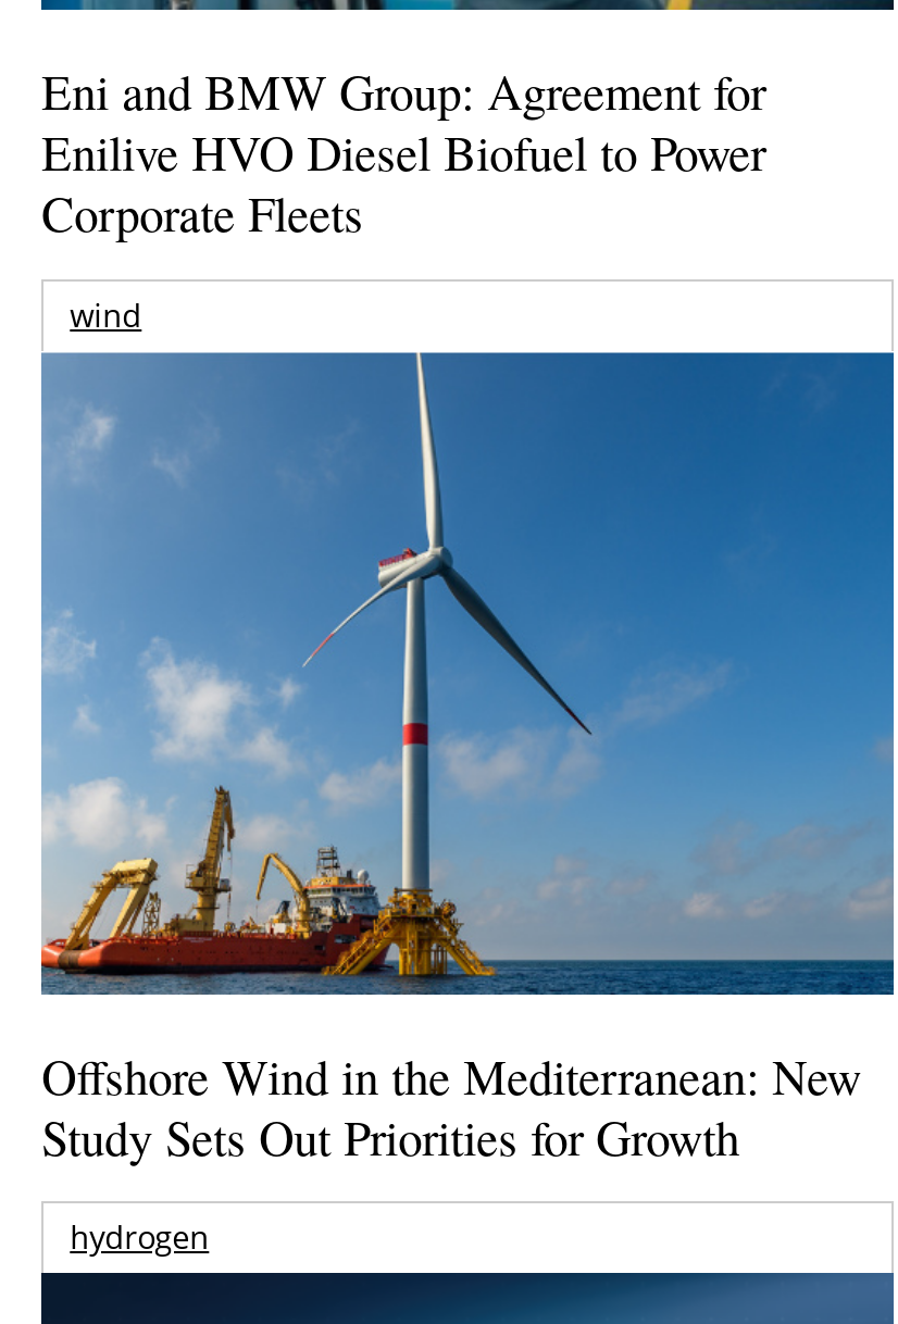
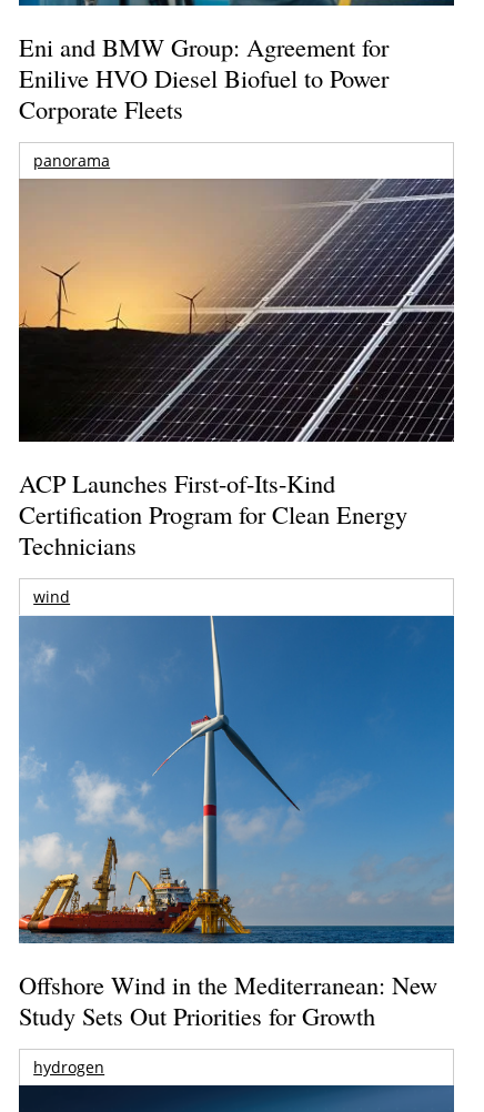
none -> [18,179,454,561] [image] | ACP Launches First-of-Its-Kind | Certification Program for Clean Energy | Technicians
none -> [34,150,110,171] panorama

